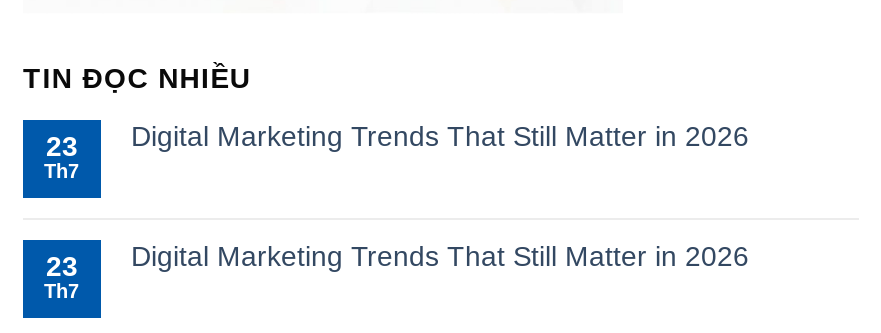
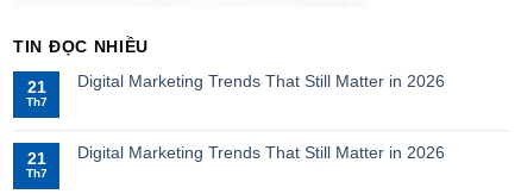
[46,120,749,162] 23 Digital Marketing Trends That Still Matter in 2026 -> [27,72,445,97] 21 Digital Marketing Trends That Still Matter in 2026
[46,240,749,282] 23 Digital Marketing Trends That Still Matter in 2026 -> [27,143,445,168] 21 Digital Marketing Trends That Still Matter in 2026

